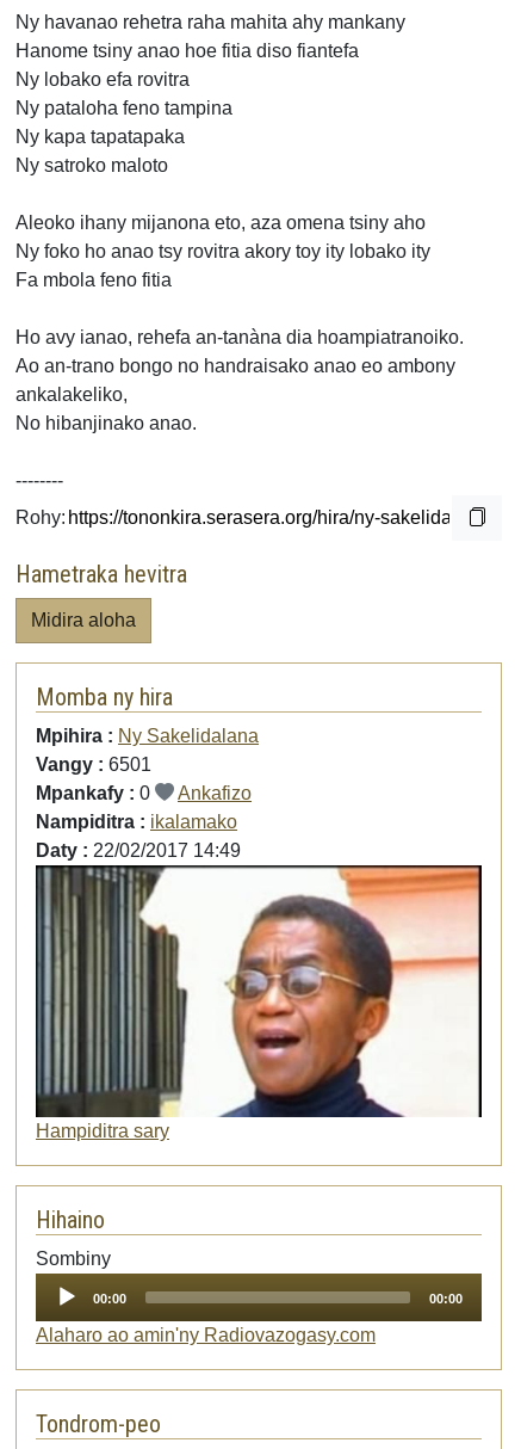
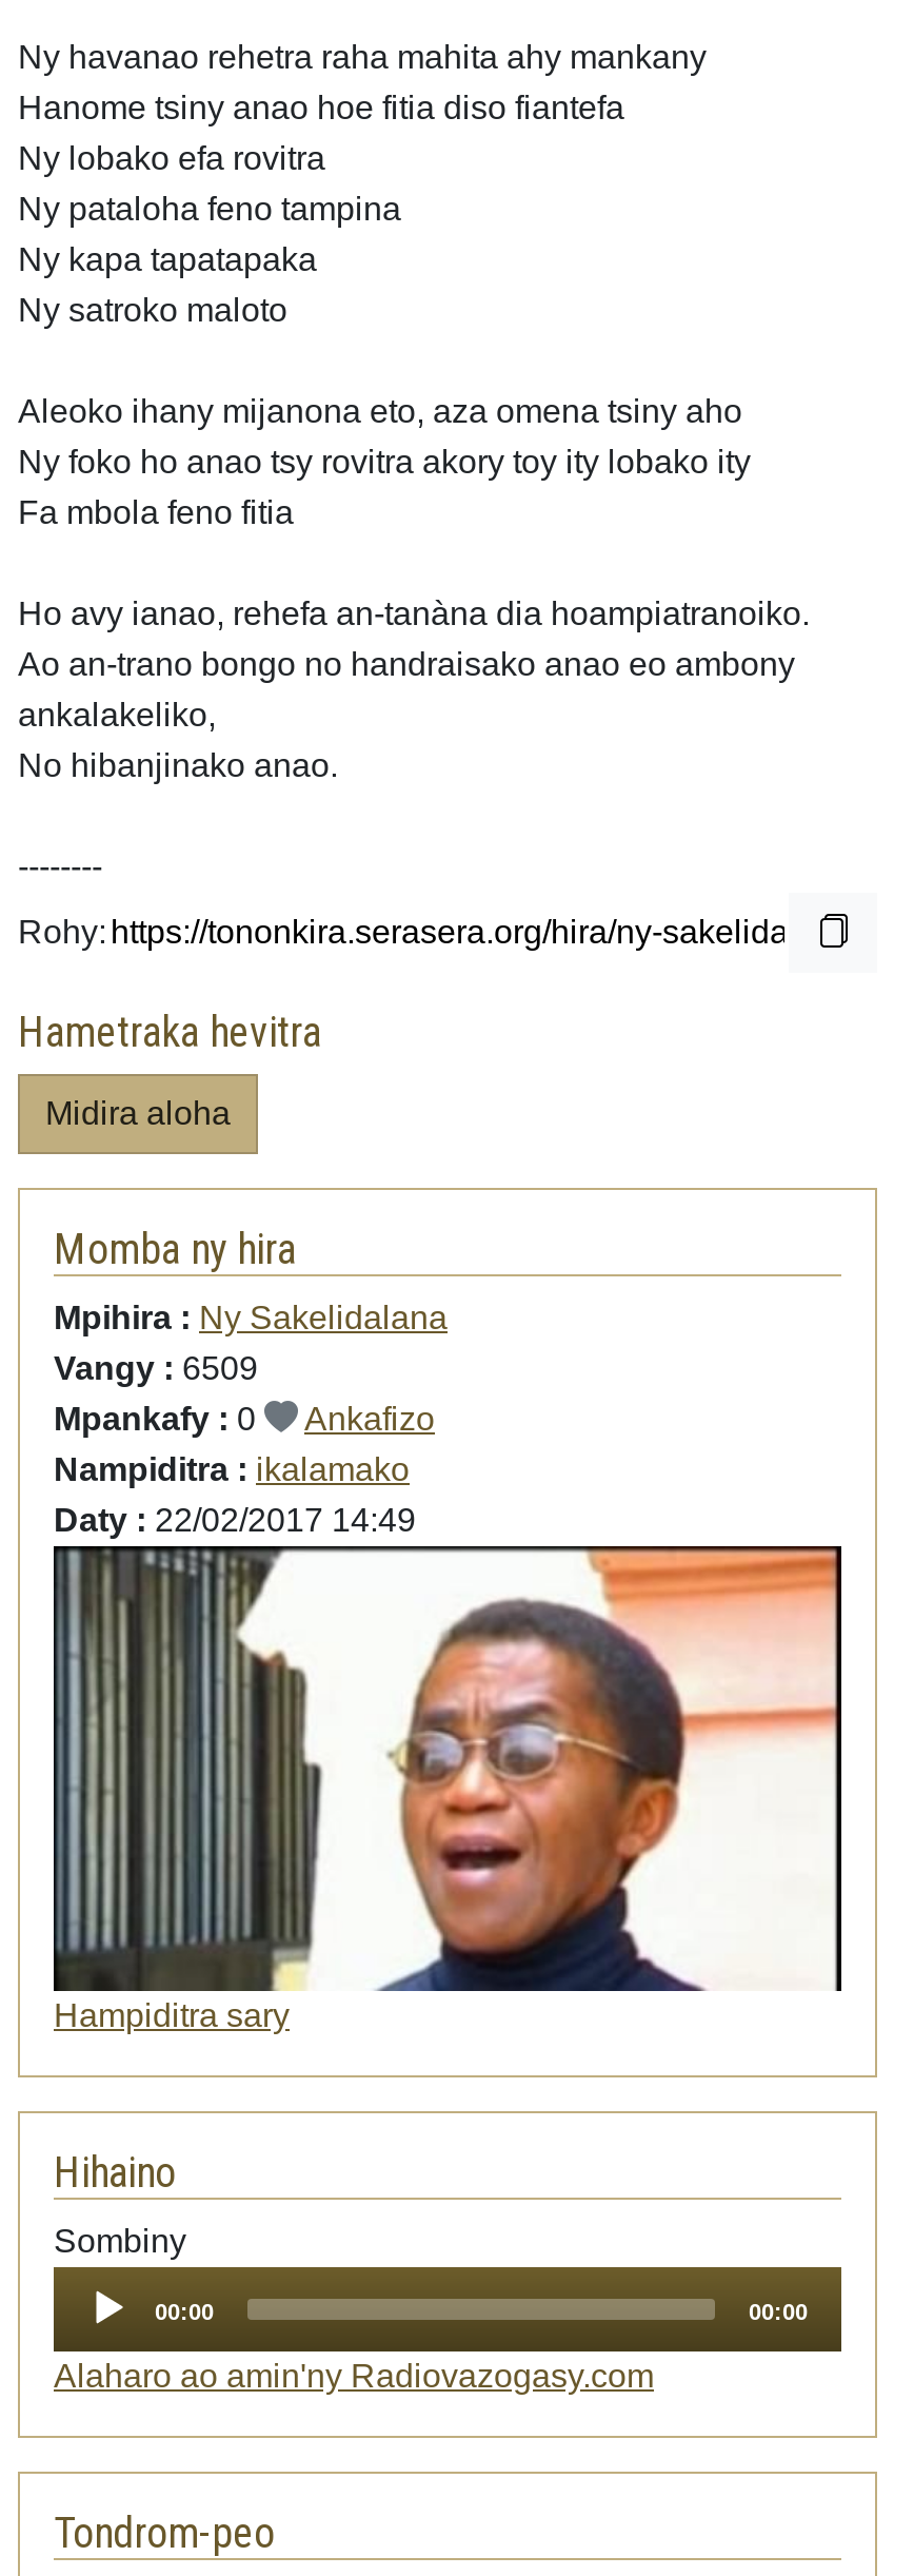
[36,754,151,775] Vangy : 6501 -> [54,1350,258,1386] Vangy : 6509

